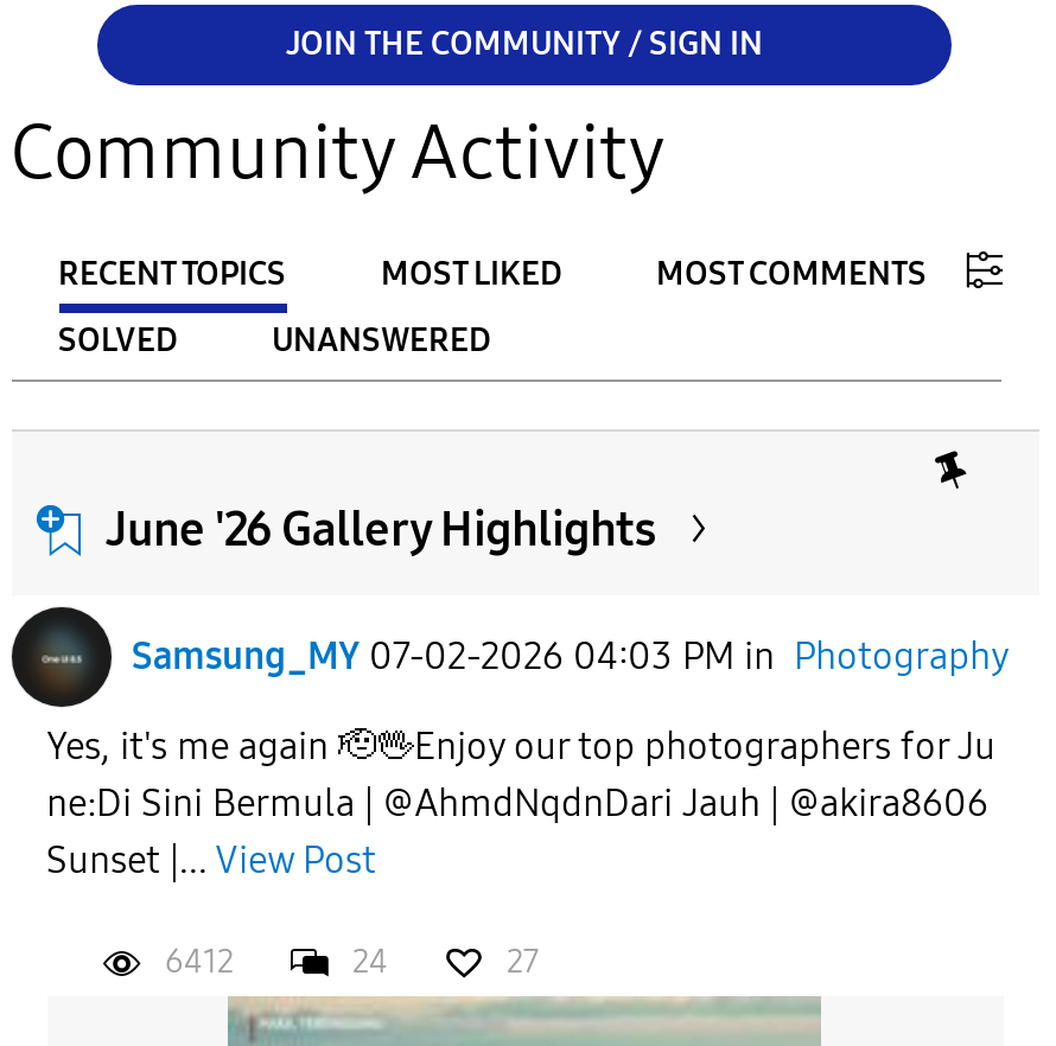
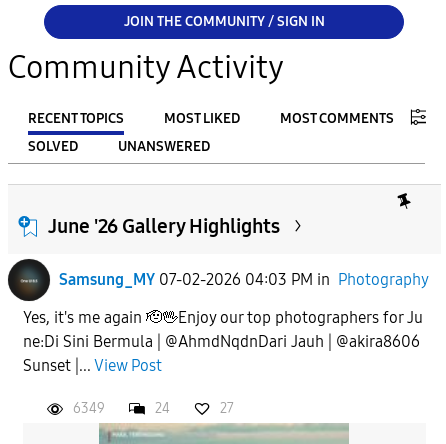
[165,942,234,982] 6412 -> [72,400,104,417] 6349

